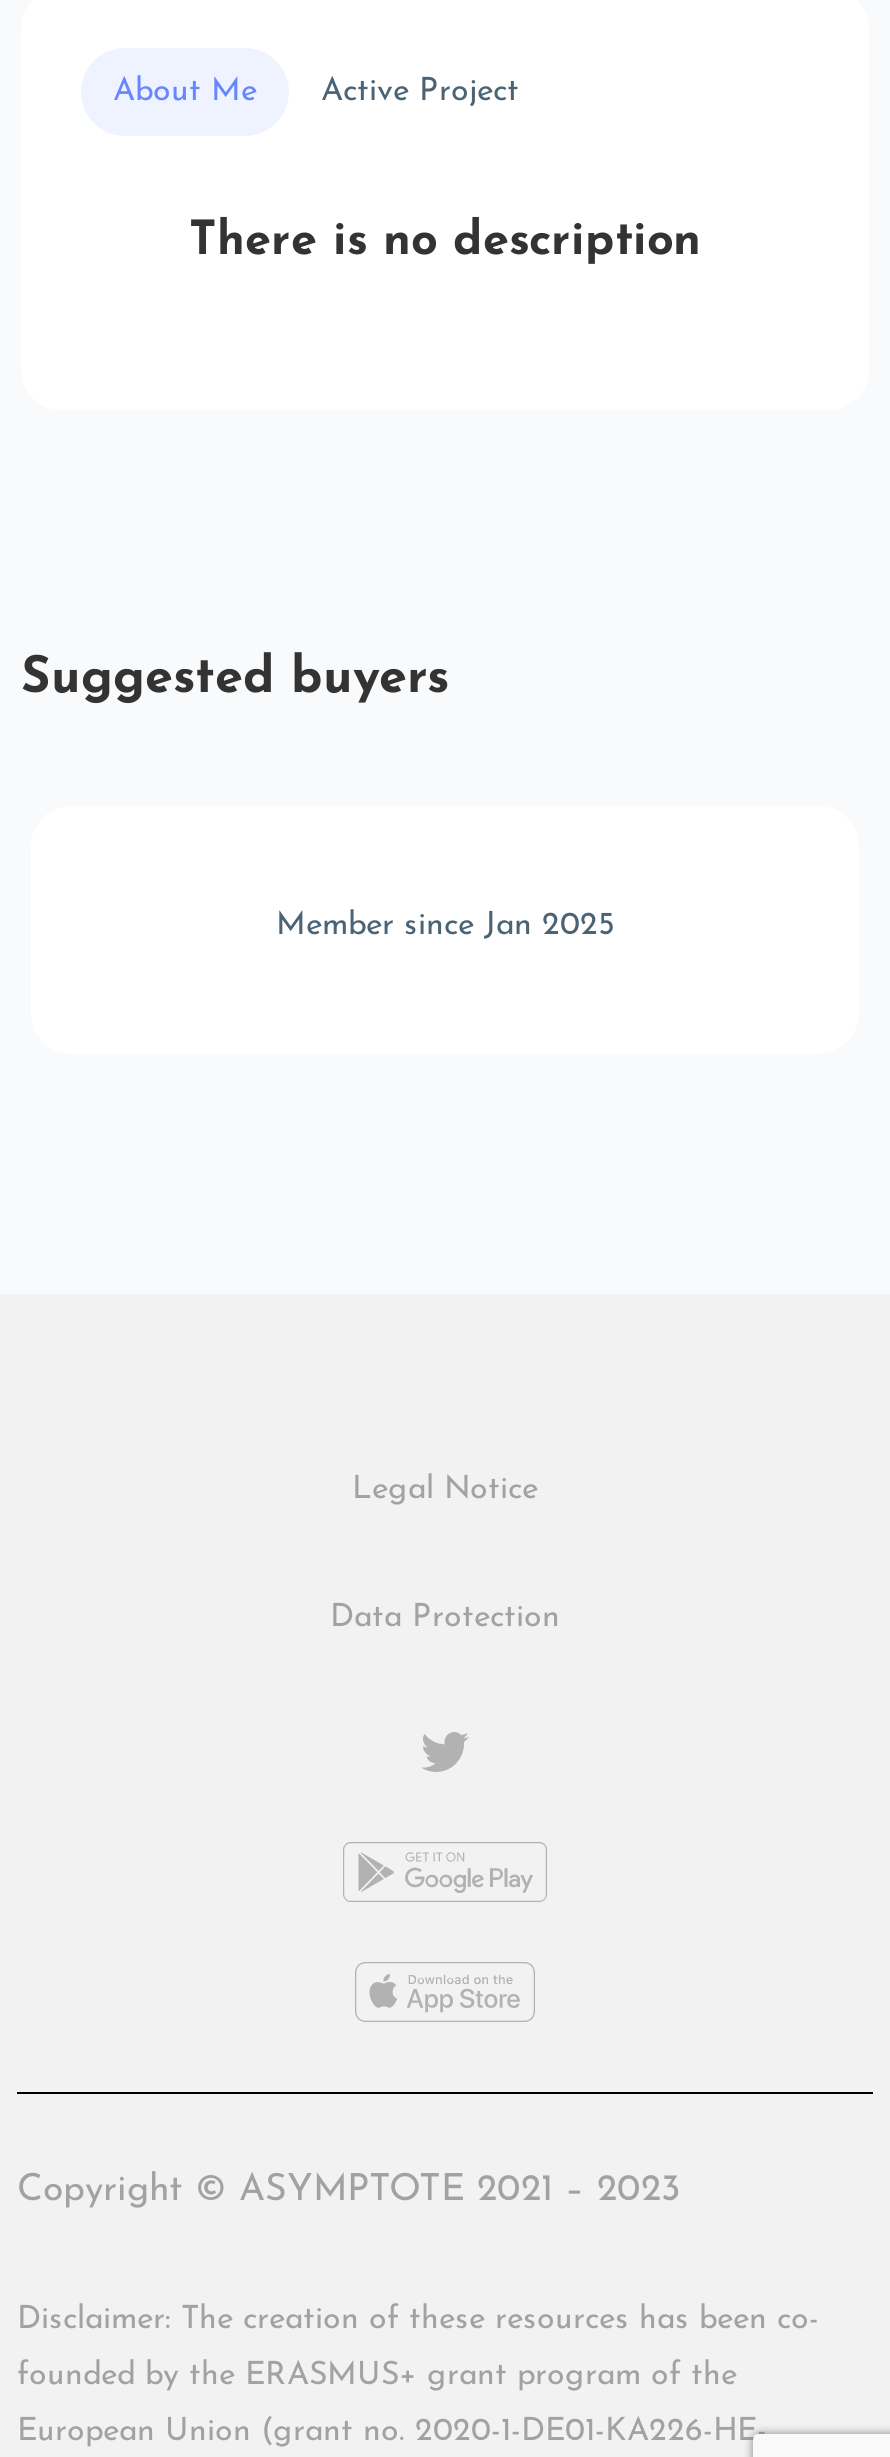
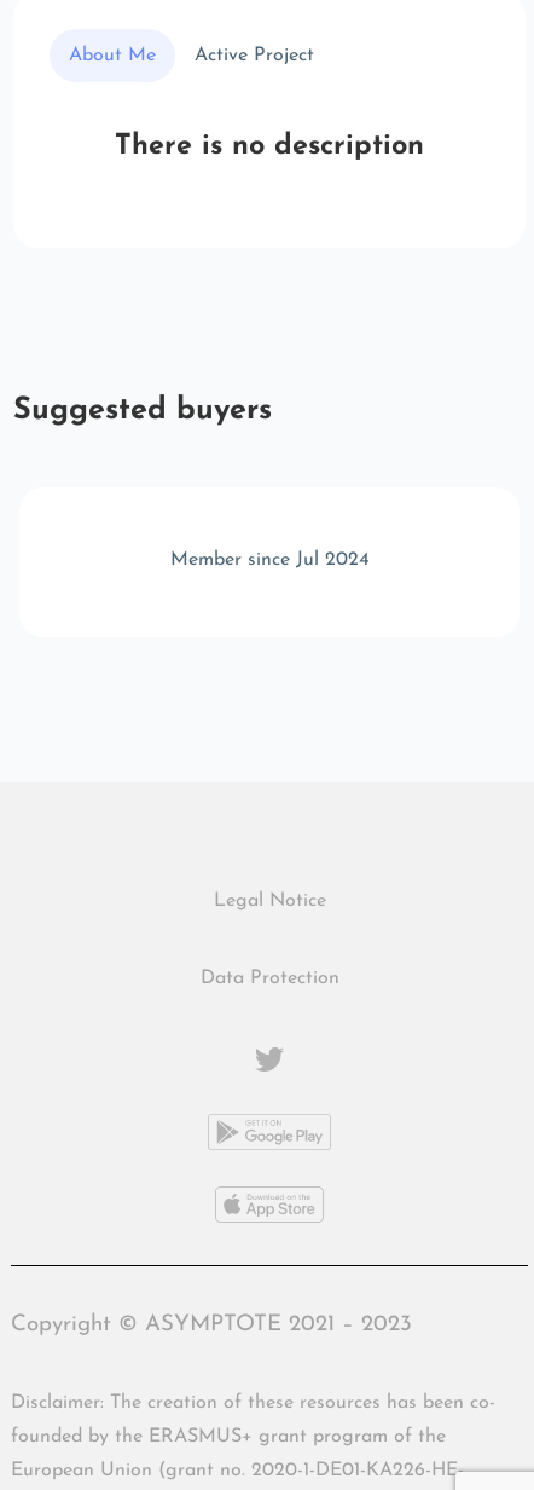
[276,910,614,942] Member since Jan 2025 -> [170,551,369,570] Member since Jul 2024

